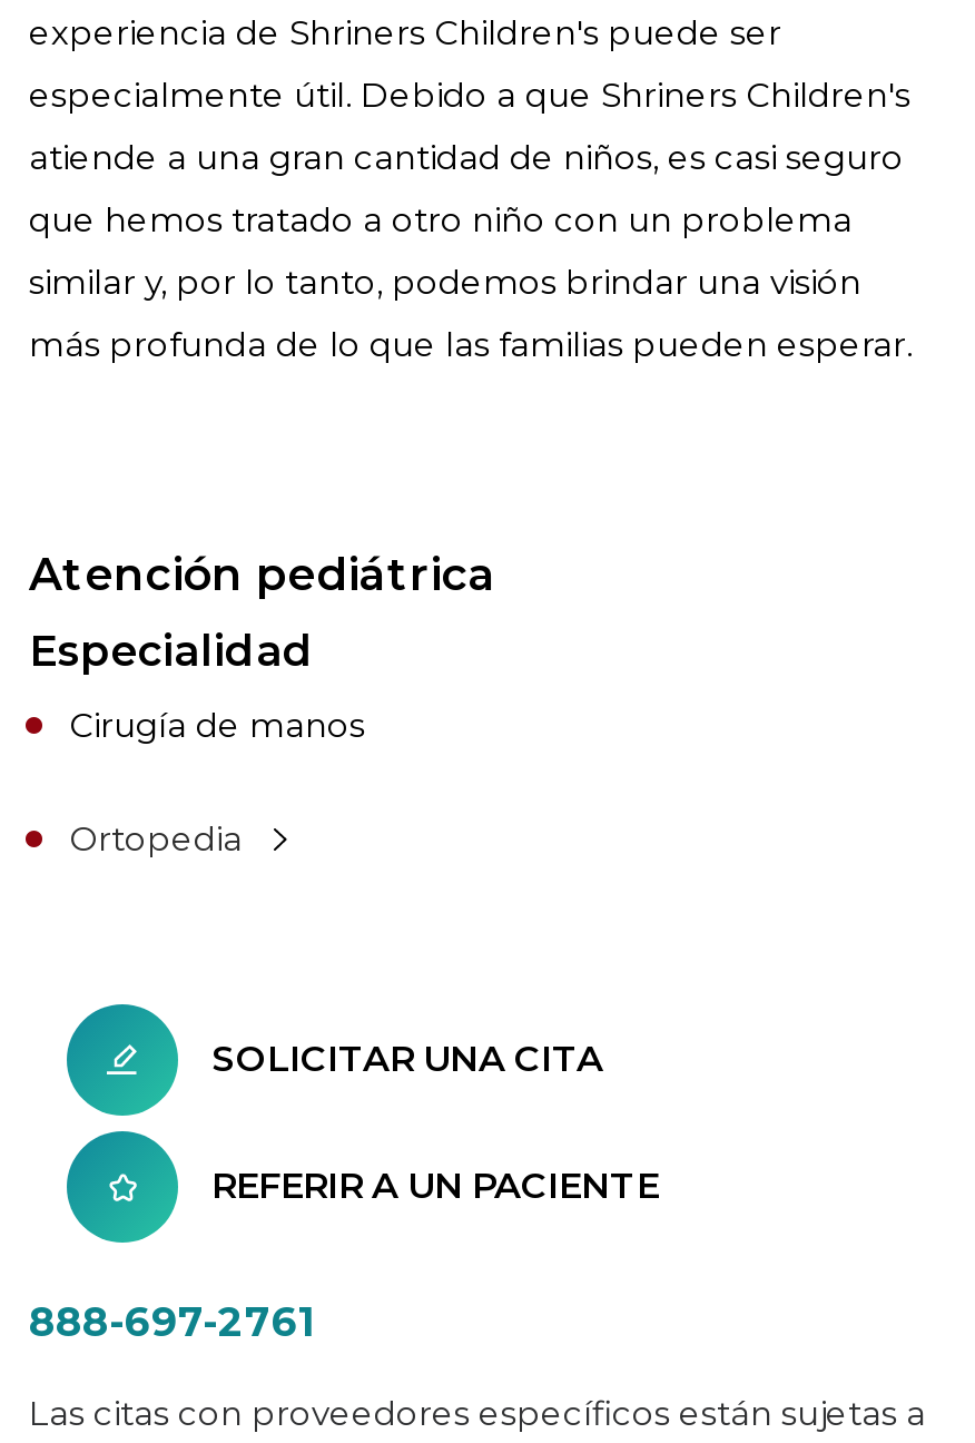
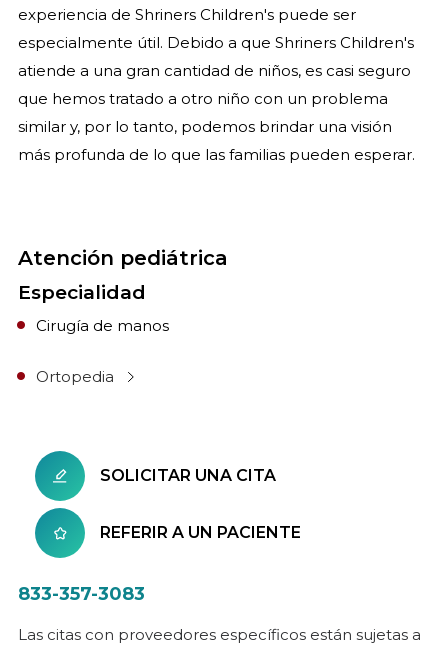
[29,1298,314,1347] 888-697-2761 -> [18,583,145,605] 833-357-3083

